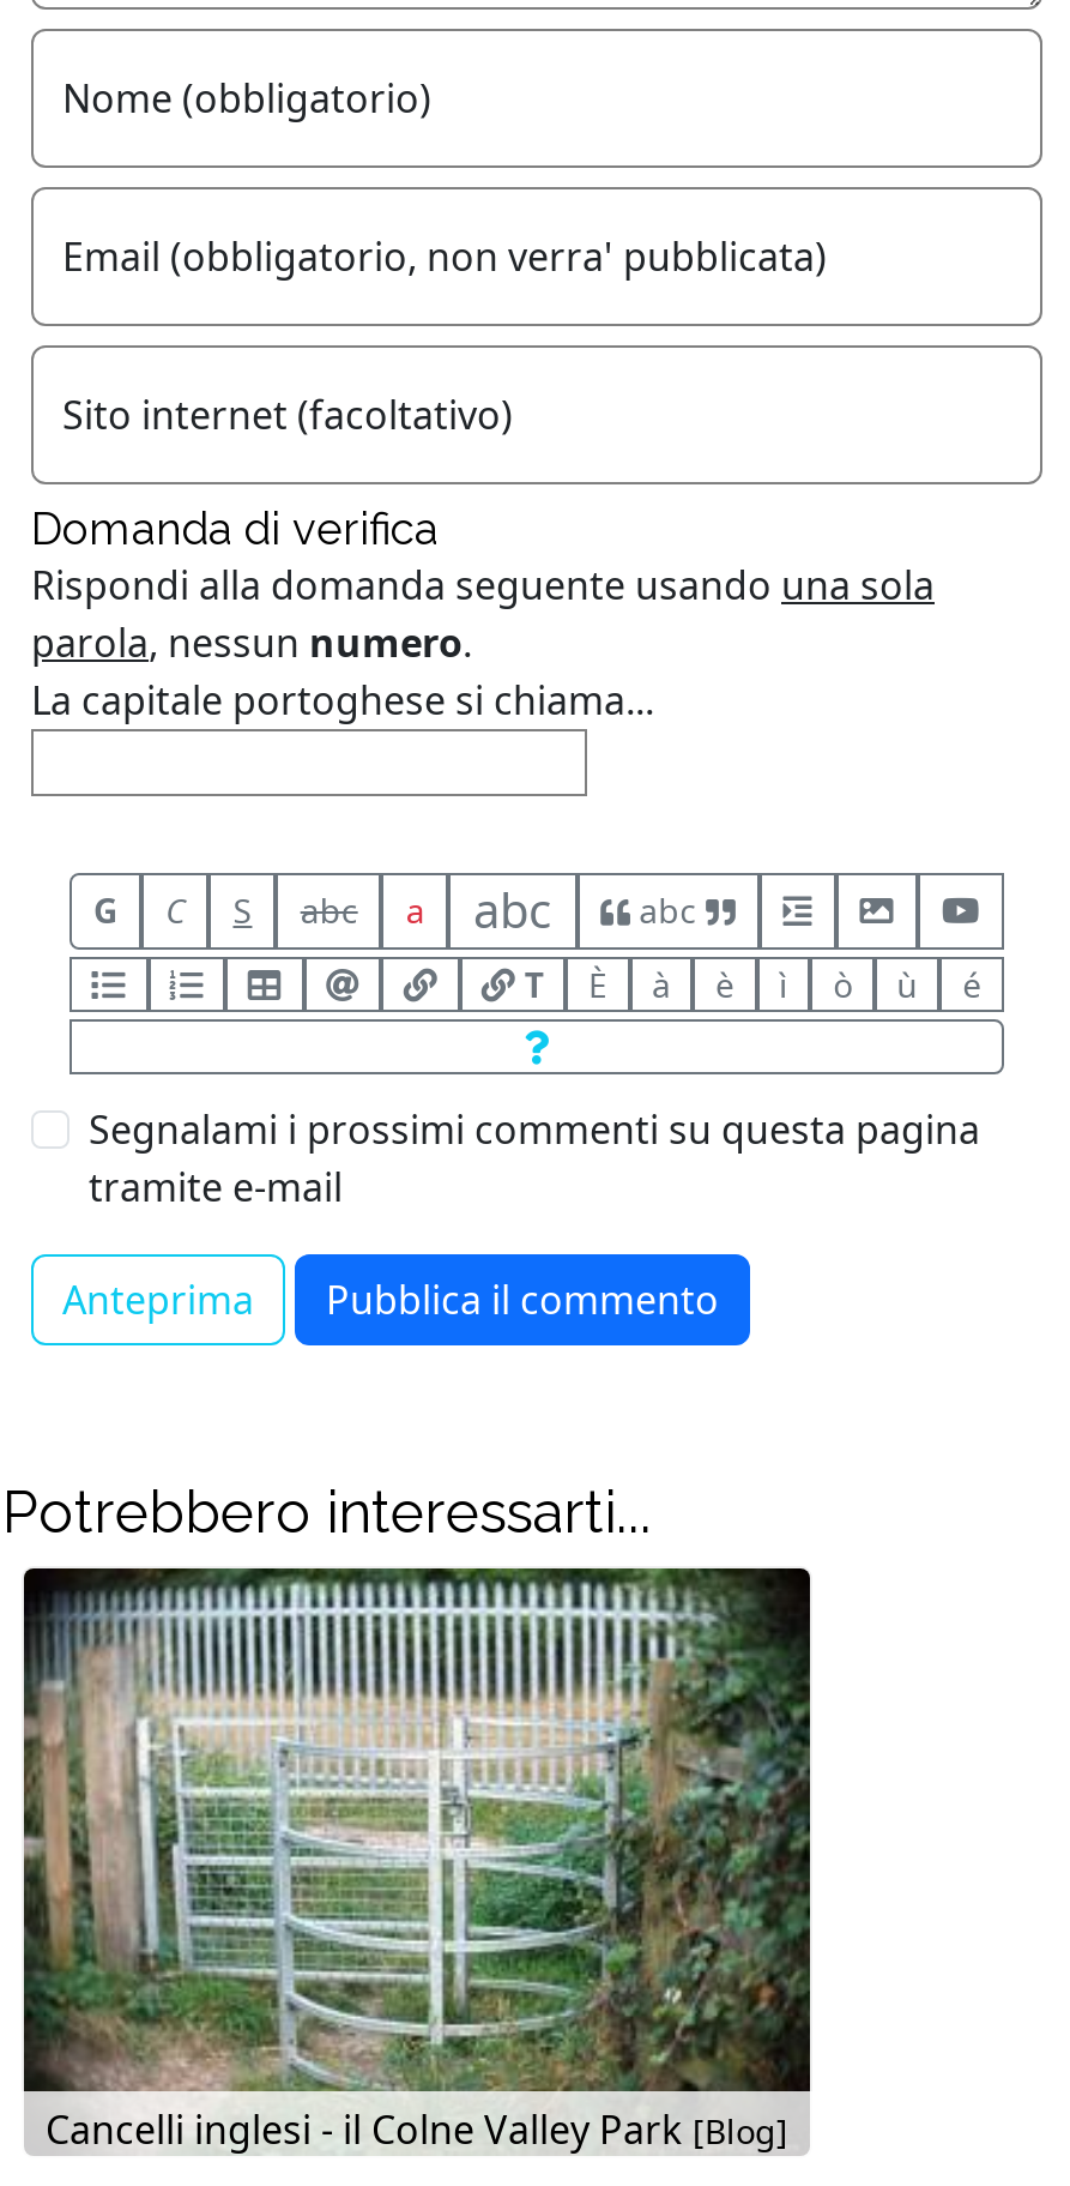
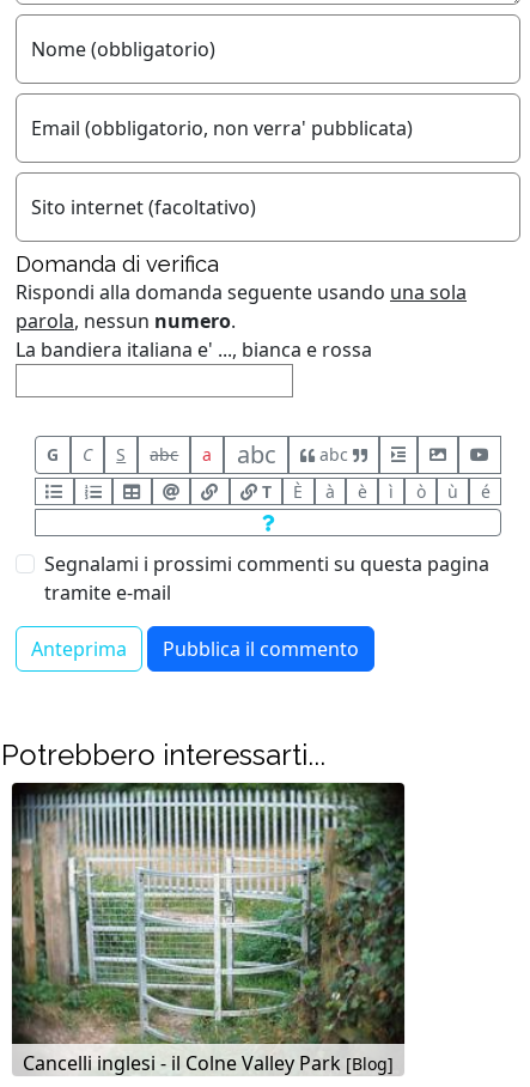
[31,673,654,725] La capitale portoghese si chiama... -> [16,336,372,362] La bandiera italiana e' ..., bianca e rossa

